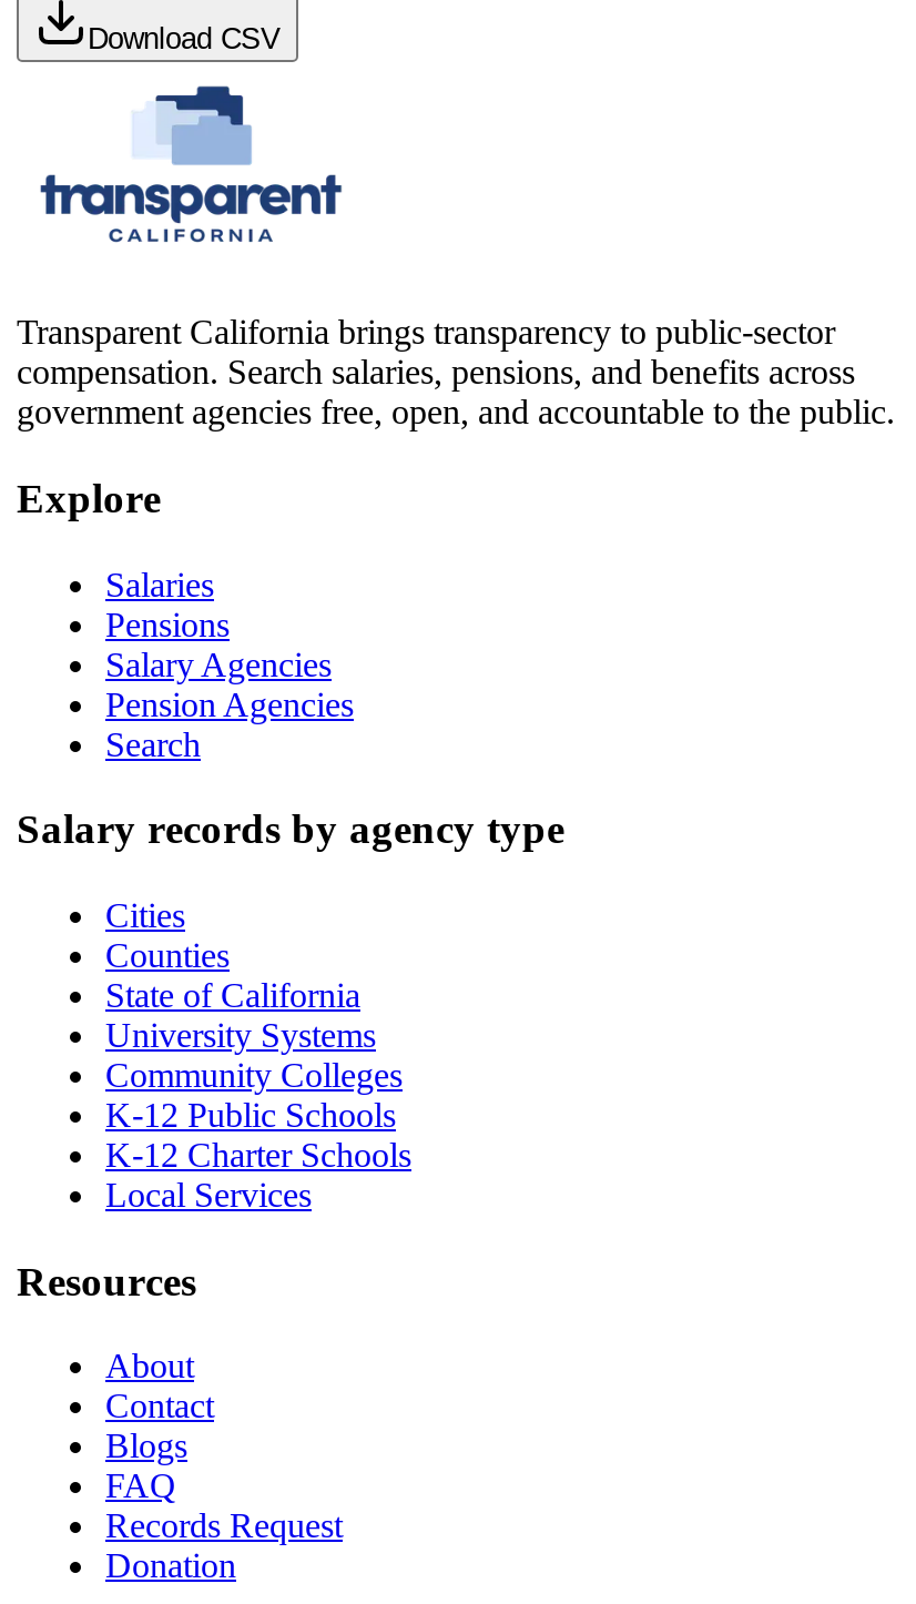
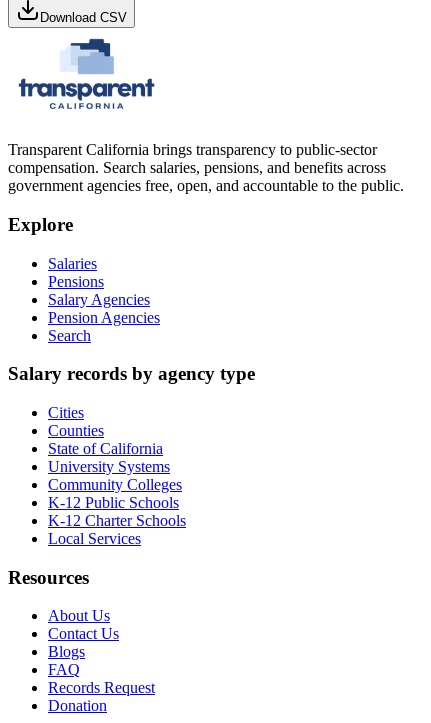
[105,1348,214,1425] About | Contact -> [48,607,119,642] About Us | Contact Us

